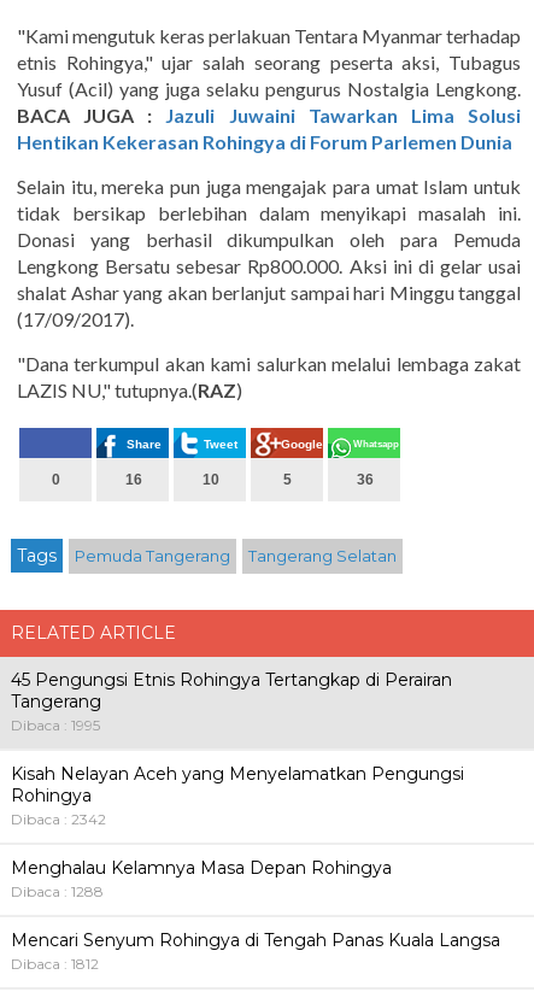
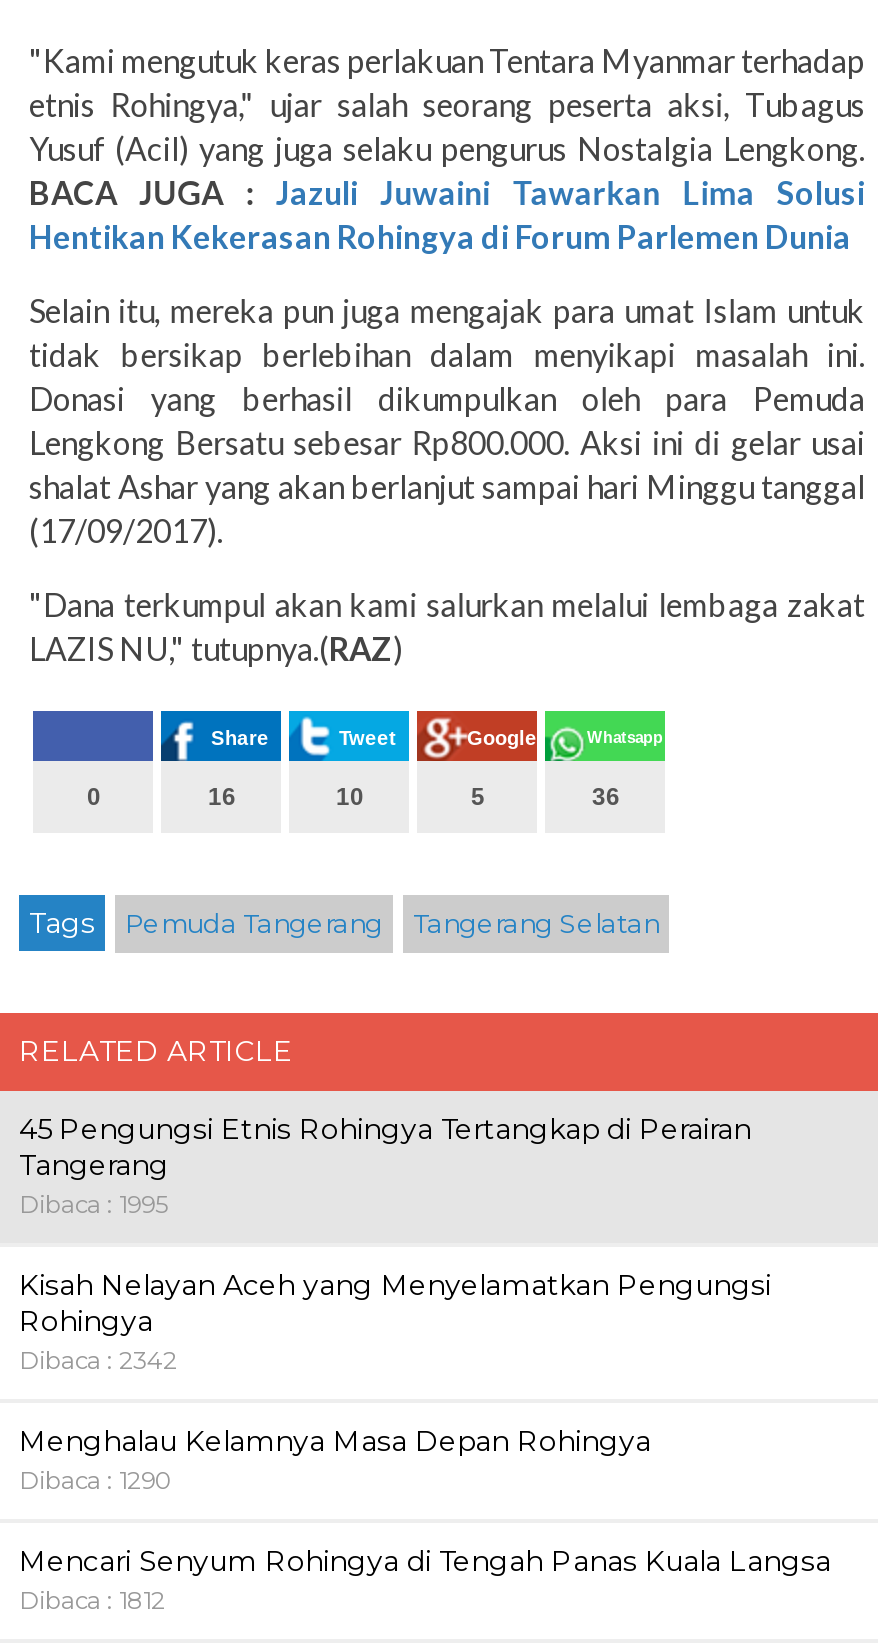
[11,882,104,900] Dibaca : 1288 -> [19,1464,173,1494] Dibaca : 1290

